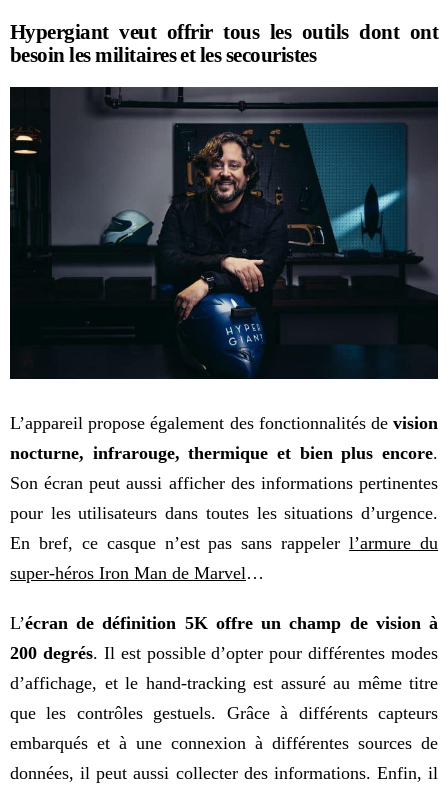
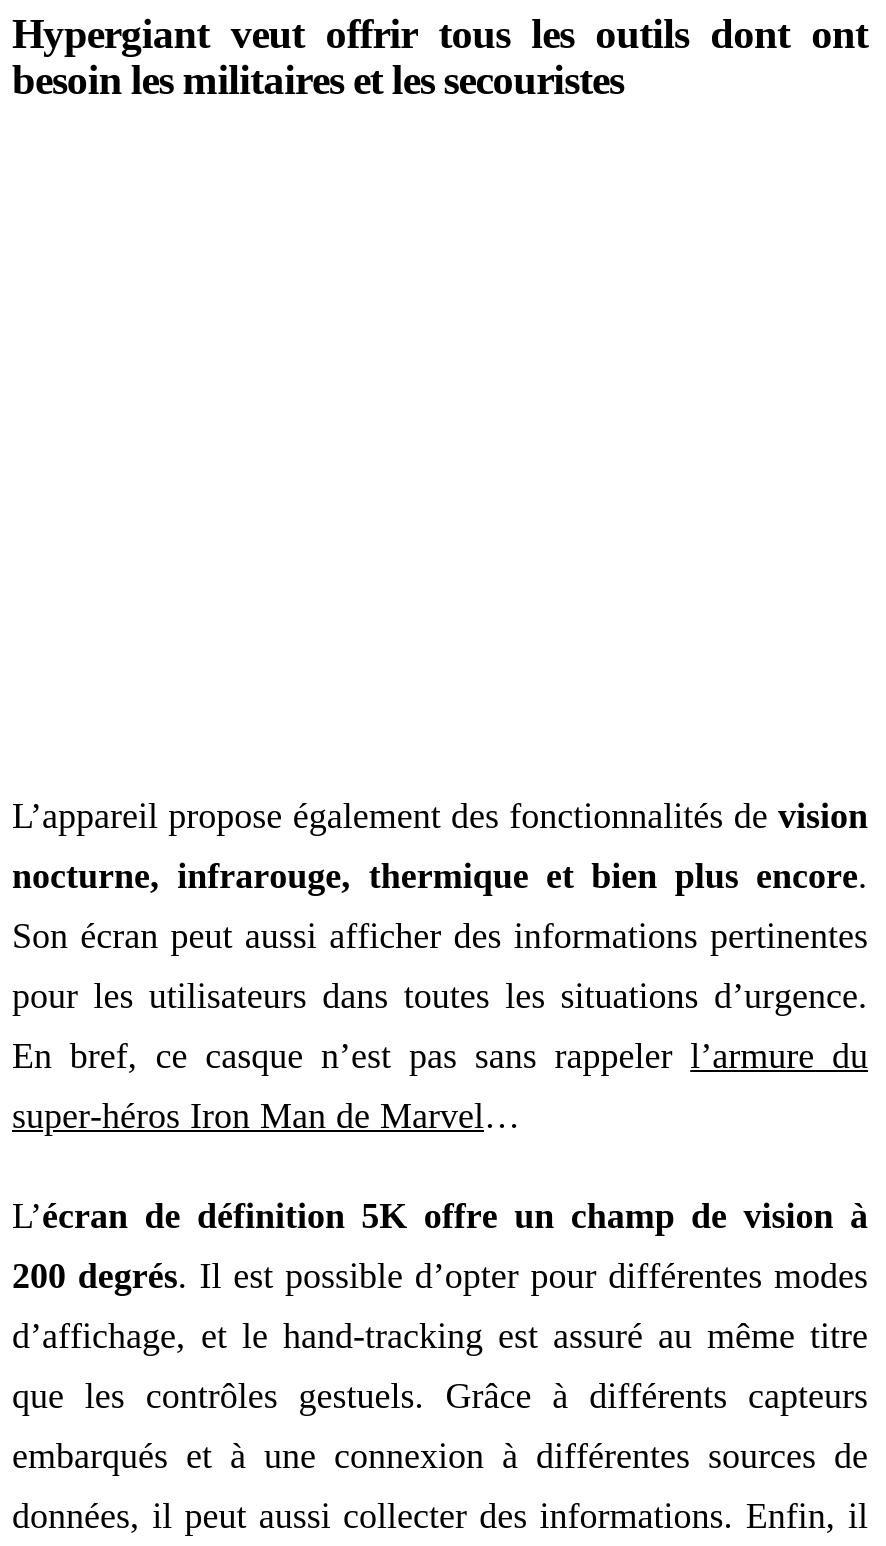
[9,86,439,380] [image] -> none

